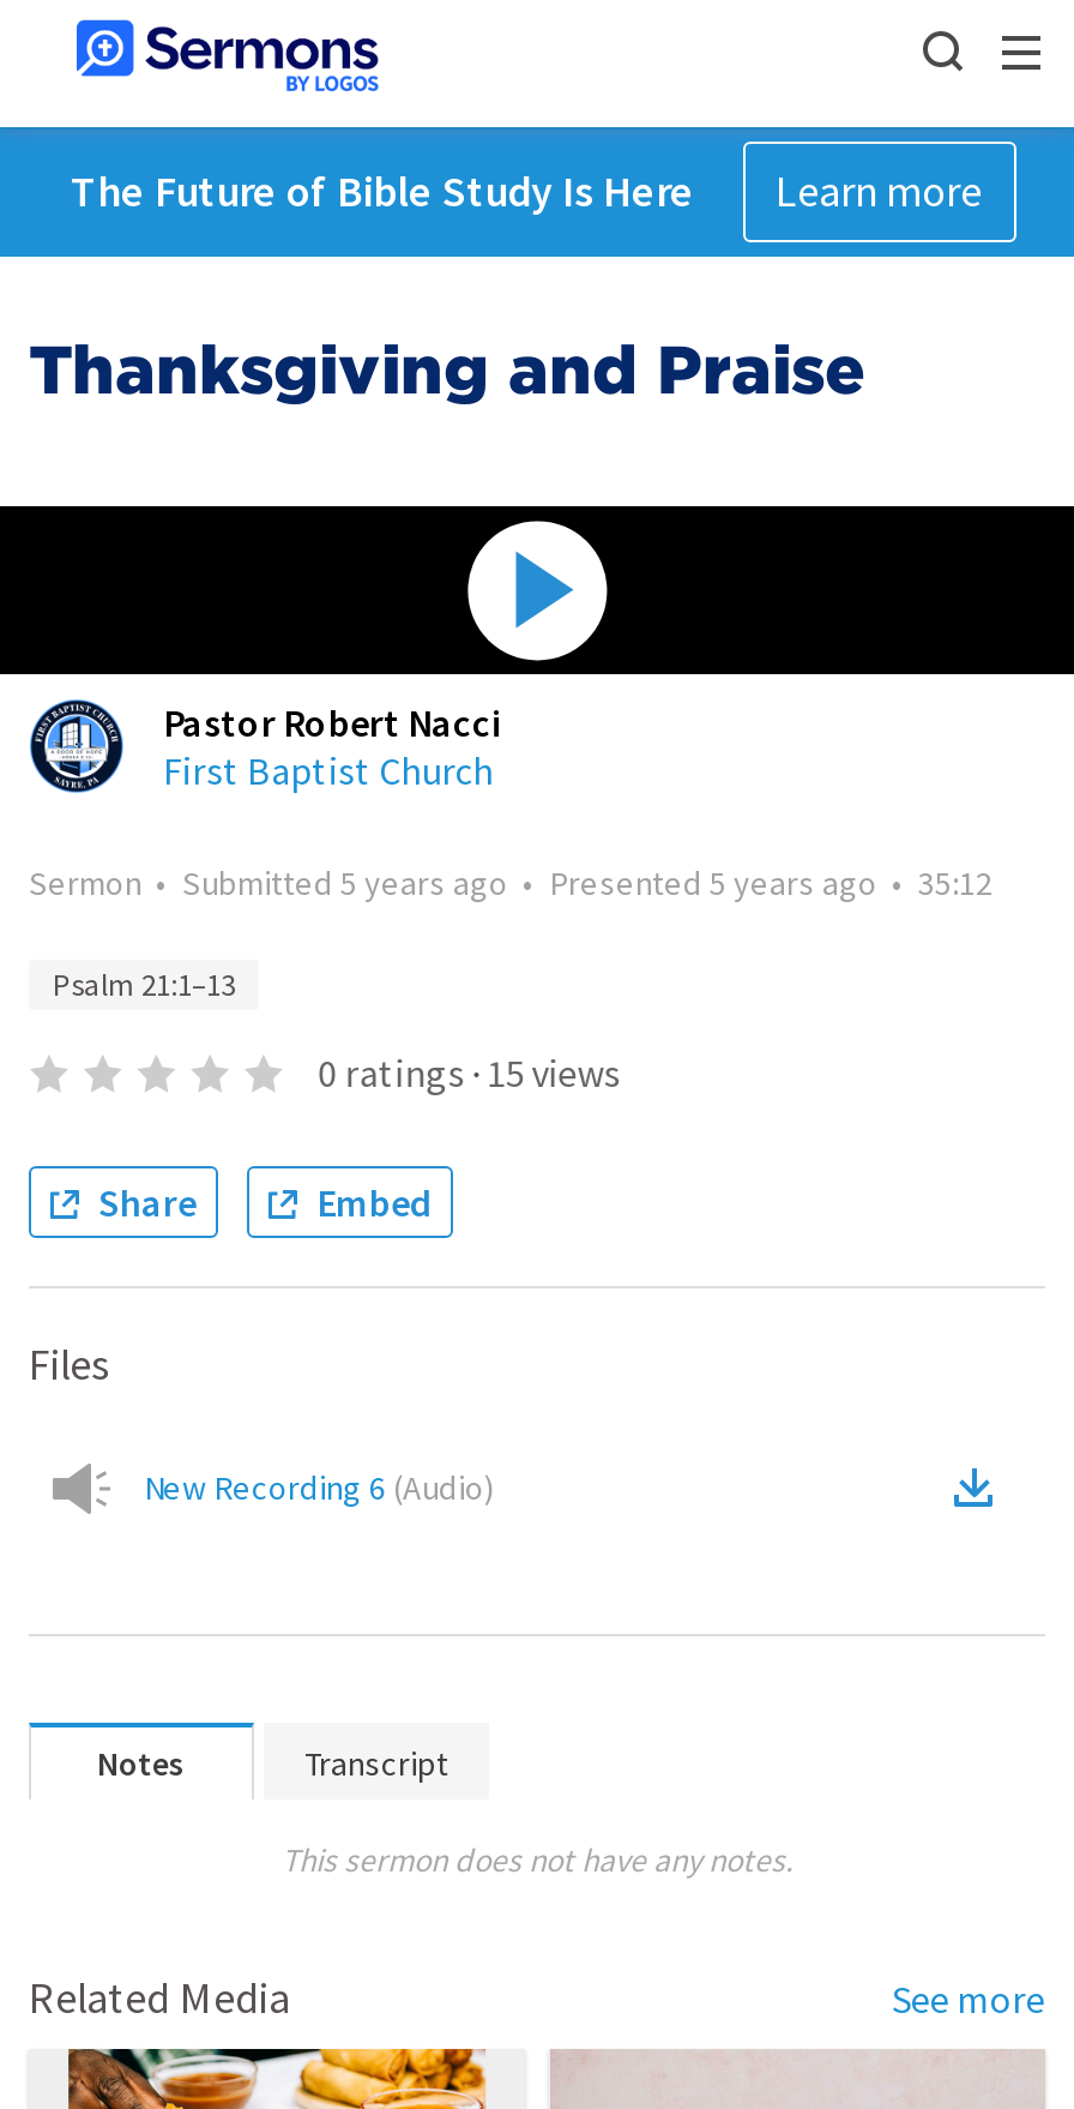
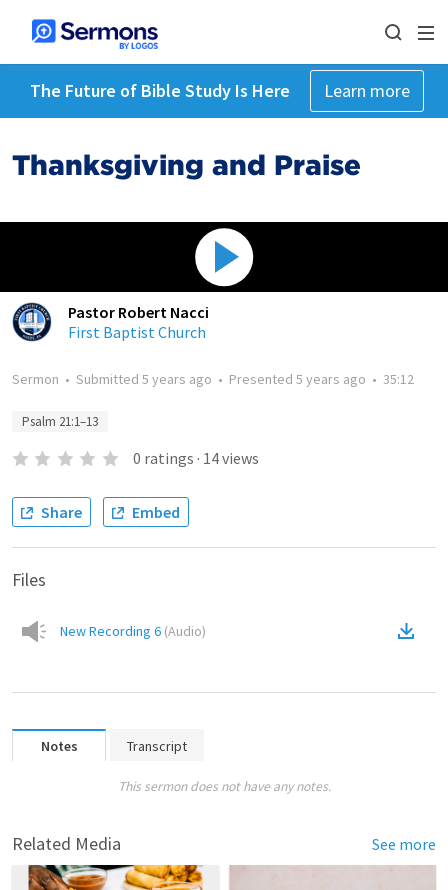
[318,1049,620,1096] 0 ratings · 15 views -> [133,448,259,468] 0 ratings · 14 views

